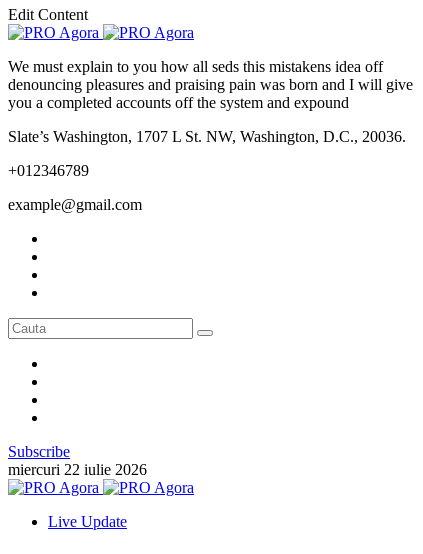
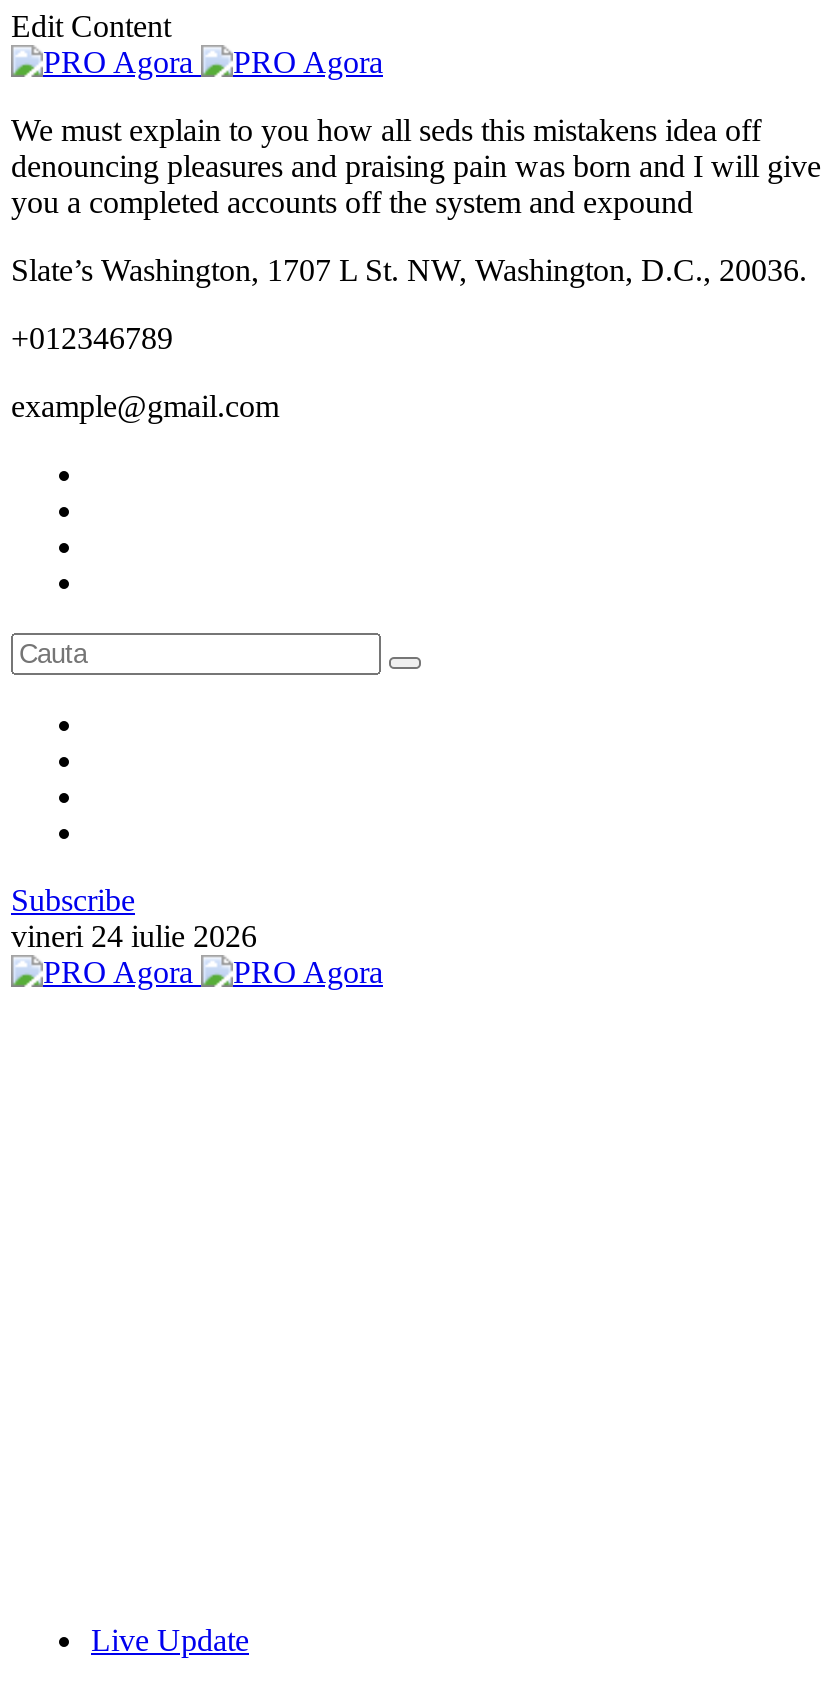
[8,461,147,478] miercuri 22 iulie 2026 -> [11,919,257,953] vineri 24 iulie 2026

